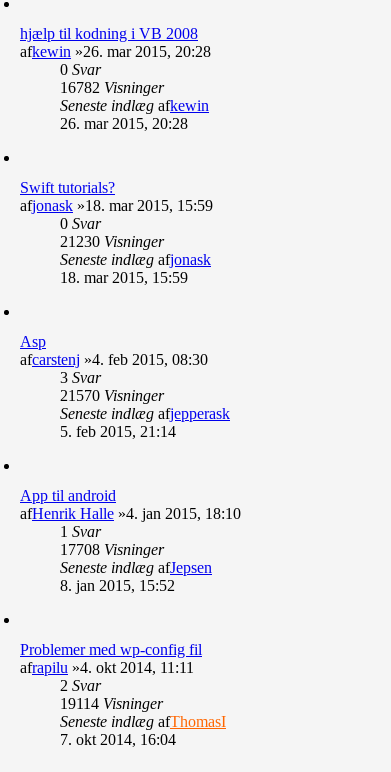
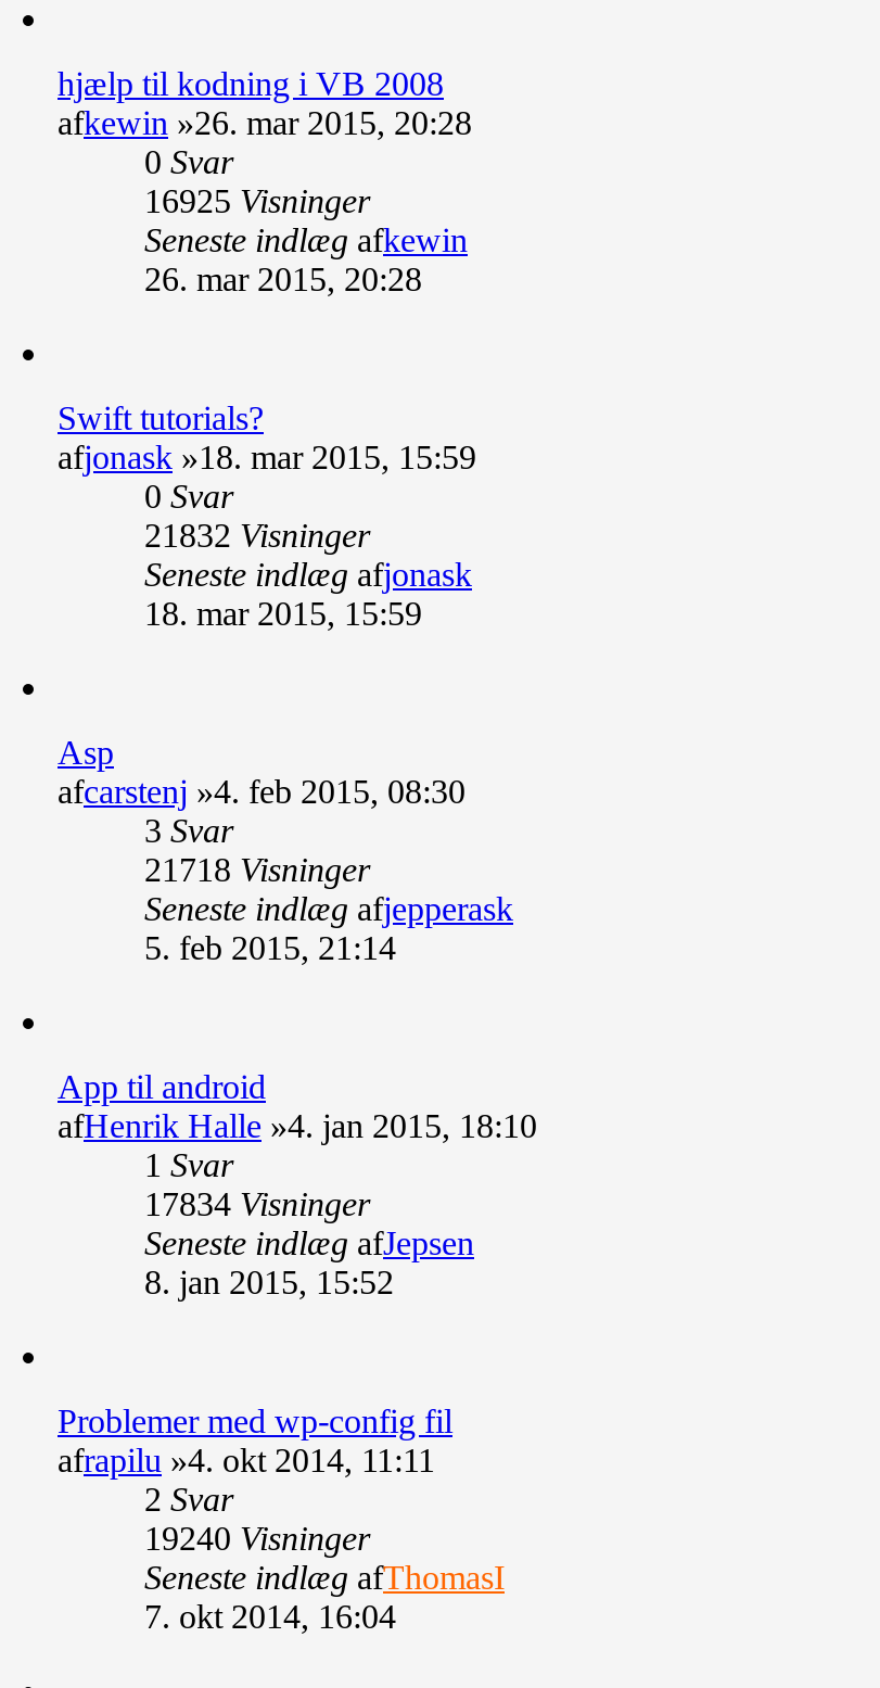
[60,79,164,96] 16782 Visninger -> [144,184,370,221] 16925 Visninger
[60,233,164,250] 21230 Visninger -> [144,518,370,555] 21832 Visninger
[60,387,164,404] 21570 Visninger -> [144,852,370,889] 21718 Visninger
[60,541,164,558] 17708 Visninger -> [144,1187,370,1224] 17834 Visninger
[60,695,163,712] 19114 Visninger -> [144,1521,370,1558] 19240 Visninger

